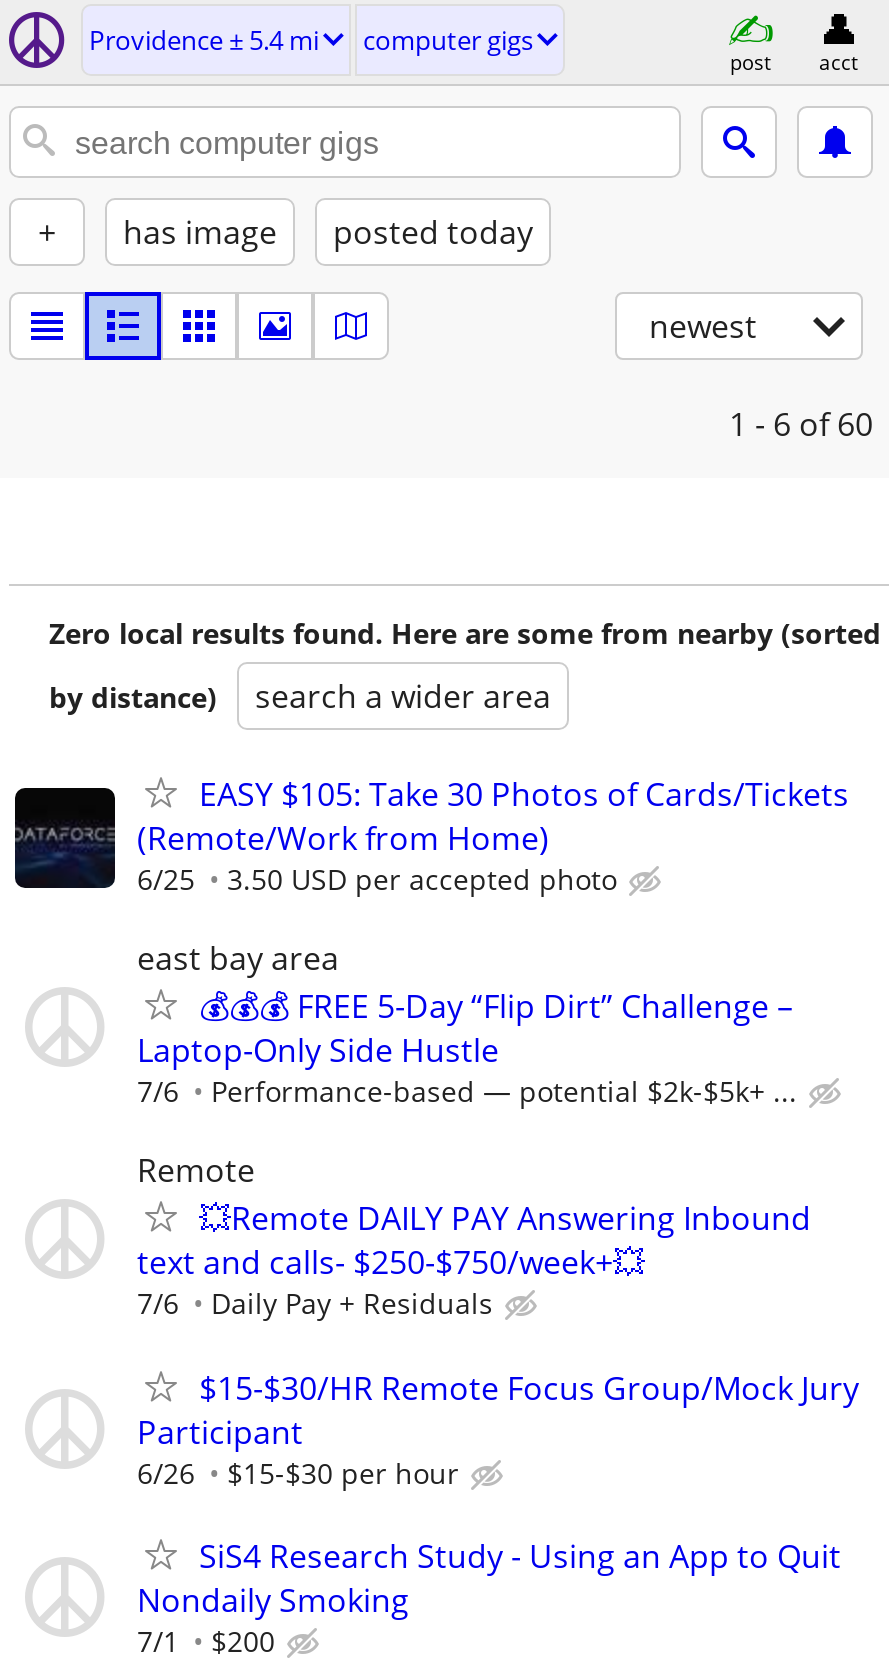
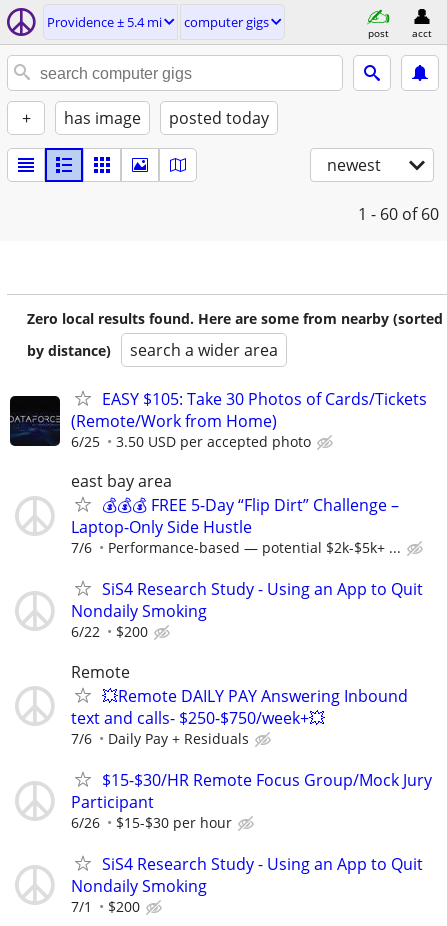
[729,402,873,446] 1 - 6 of 60 -> [358,203,439,225] 1 - 60 of 60
none -> [71,578,423,641] SiS4 Research Study - Using an App to Quit | Nondaily Smoking | 6/22 | $200

